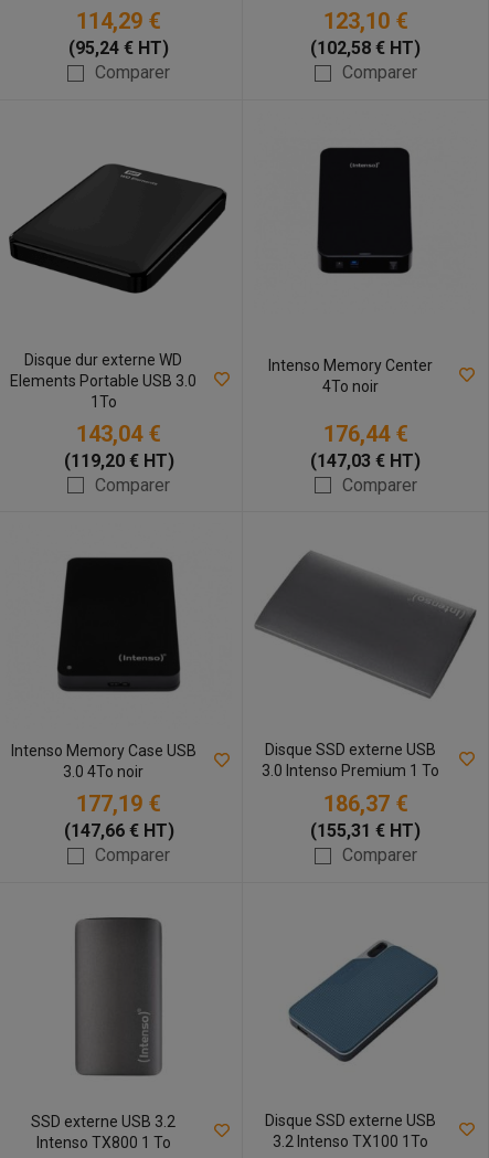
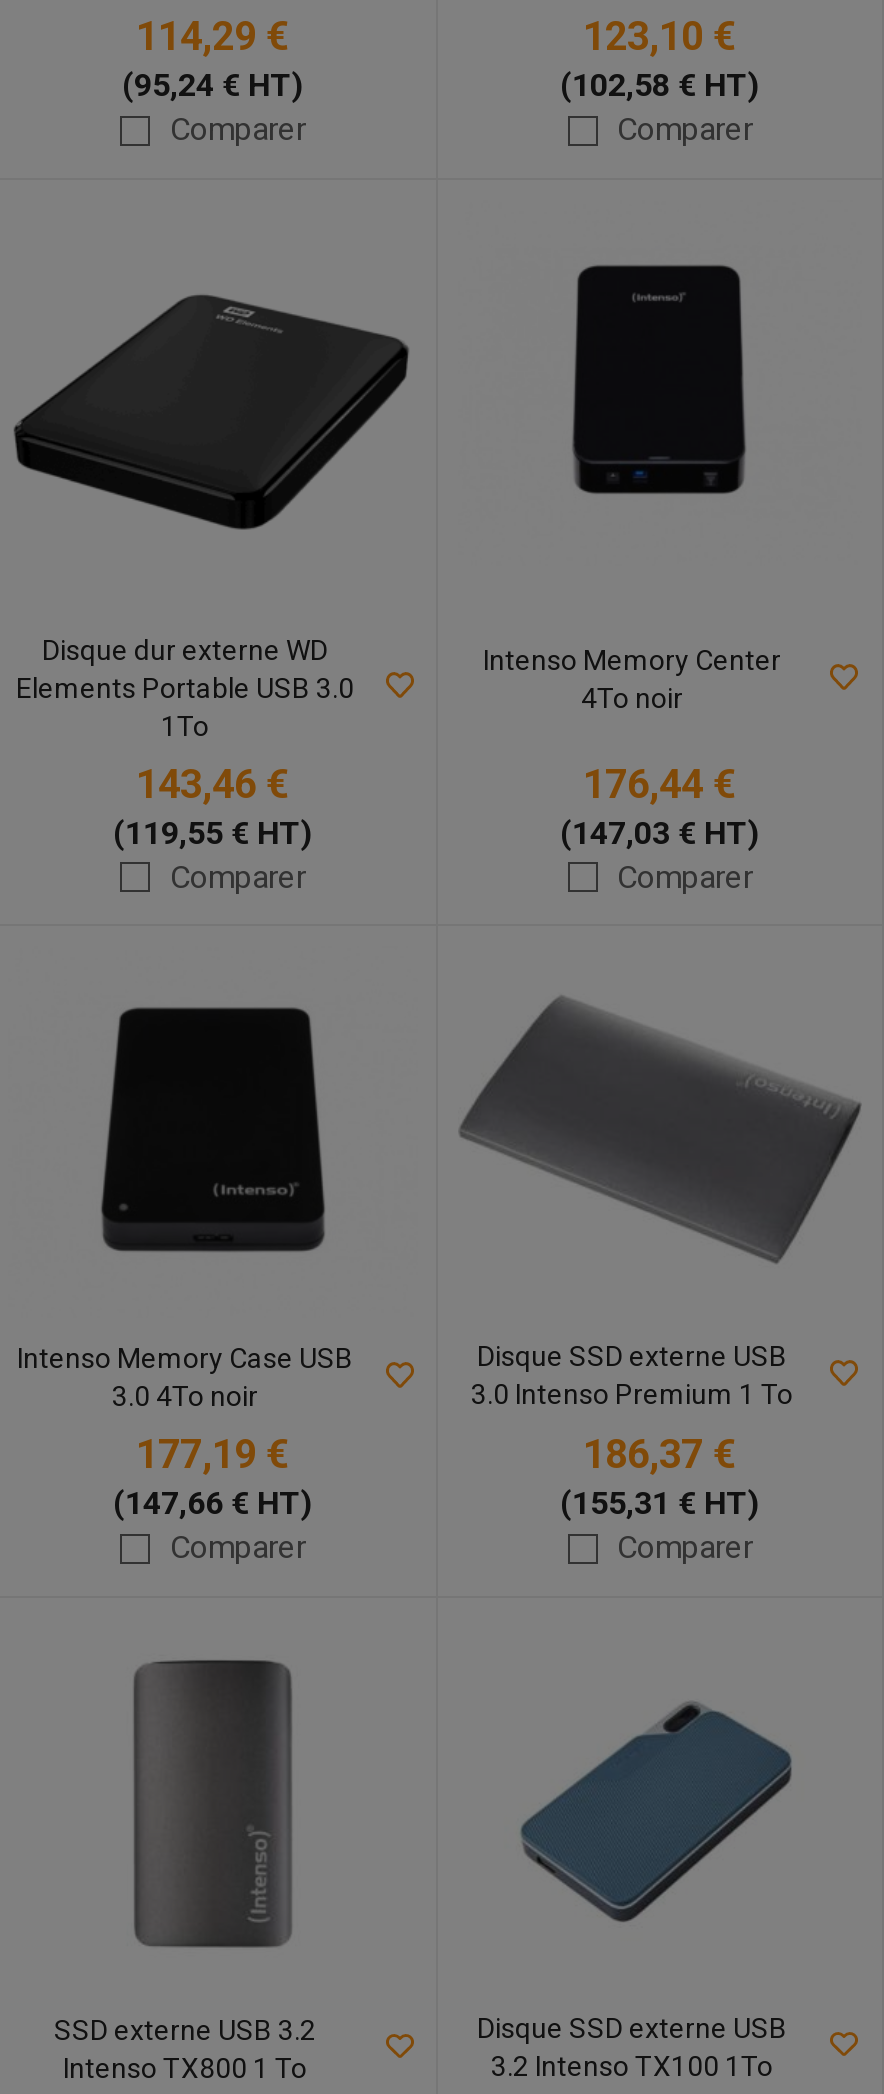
[76,420,161,447] 143,04 € -> [136,759,290,807] 143,46 €
[63,450,174,471] (119,20 € HT) -> [113,813,313,851] (119,55 € HT)

